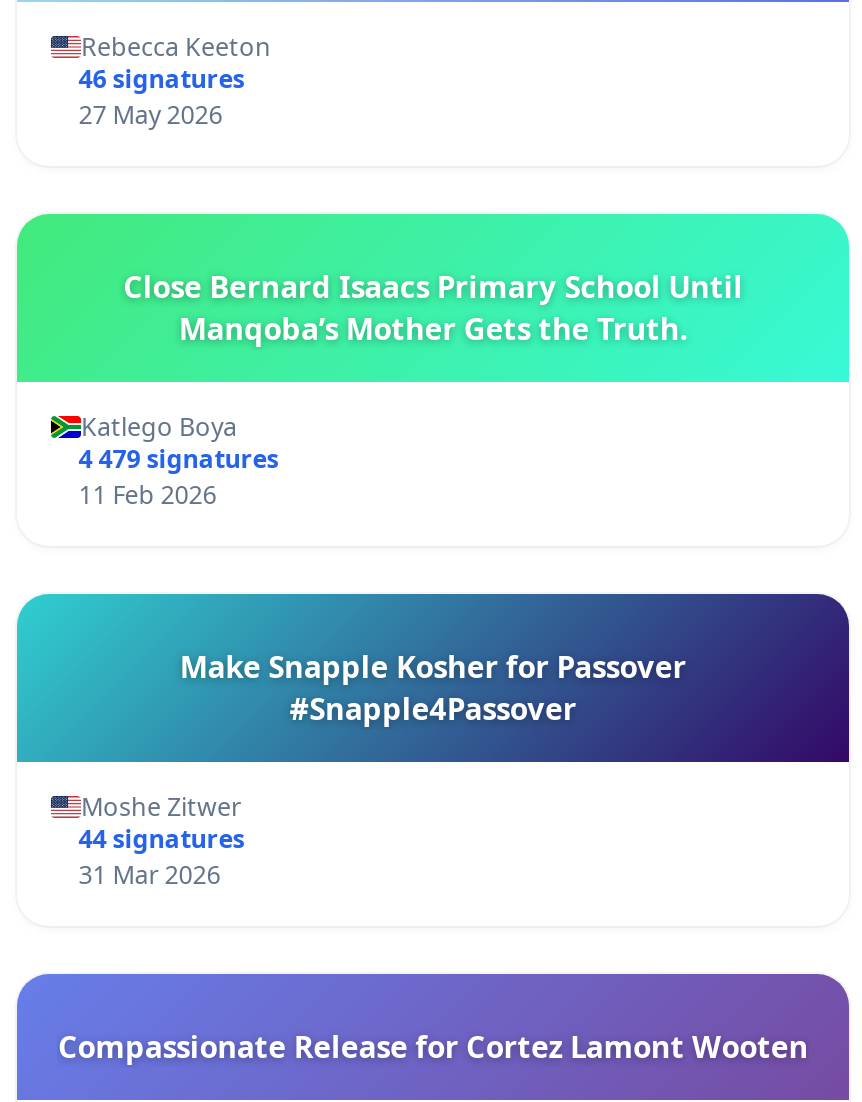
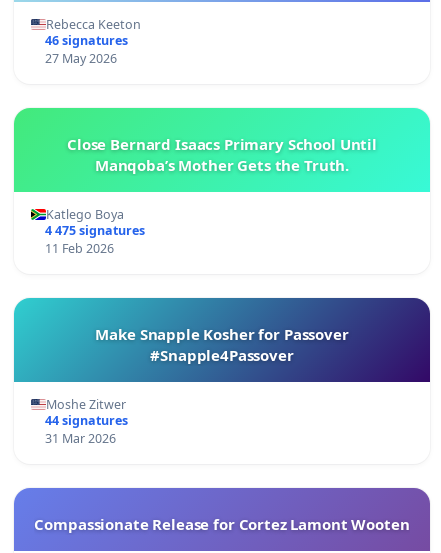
[79,441,279,475] 4 479 signatures -> [45,221,145,238] 4 475 signatures

